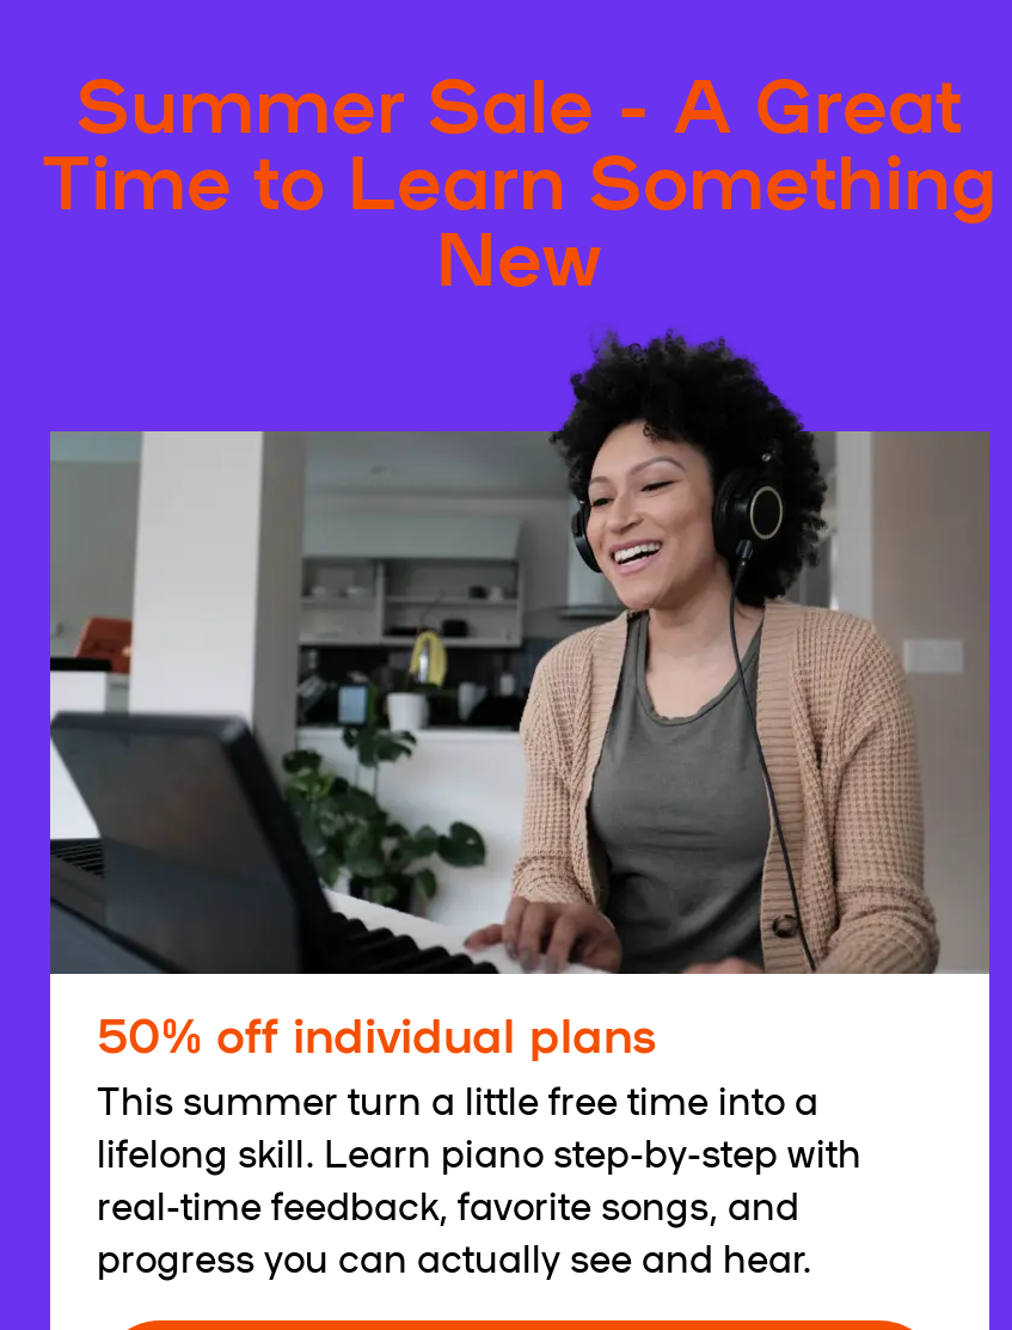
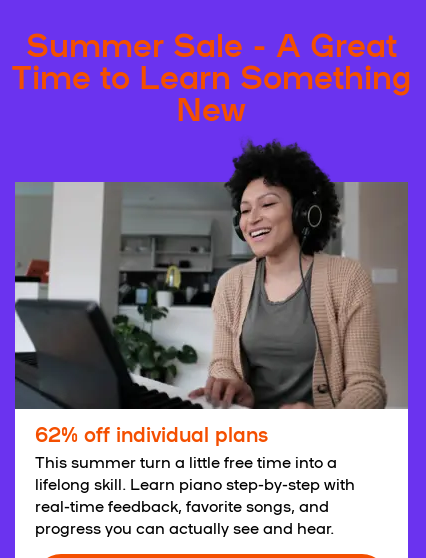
[97,997,656,1064] 50% off individual plans -> [34,418,267,446] 62% off individual plans

